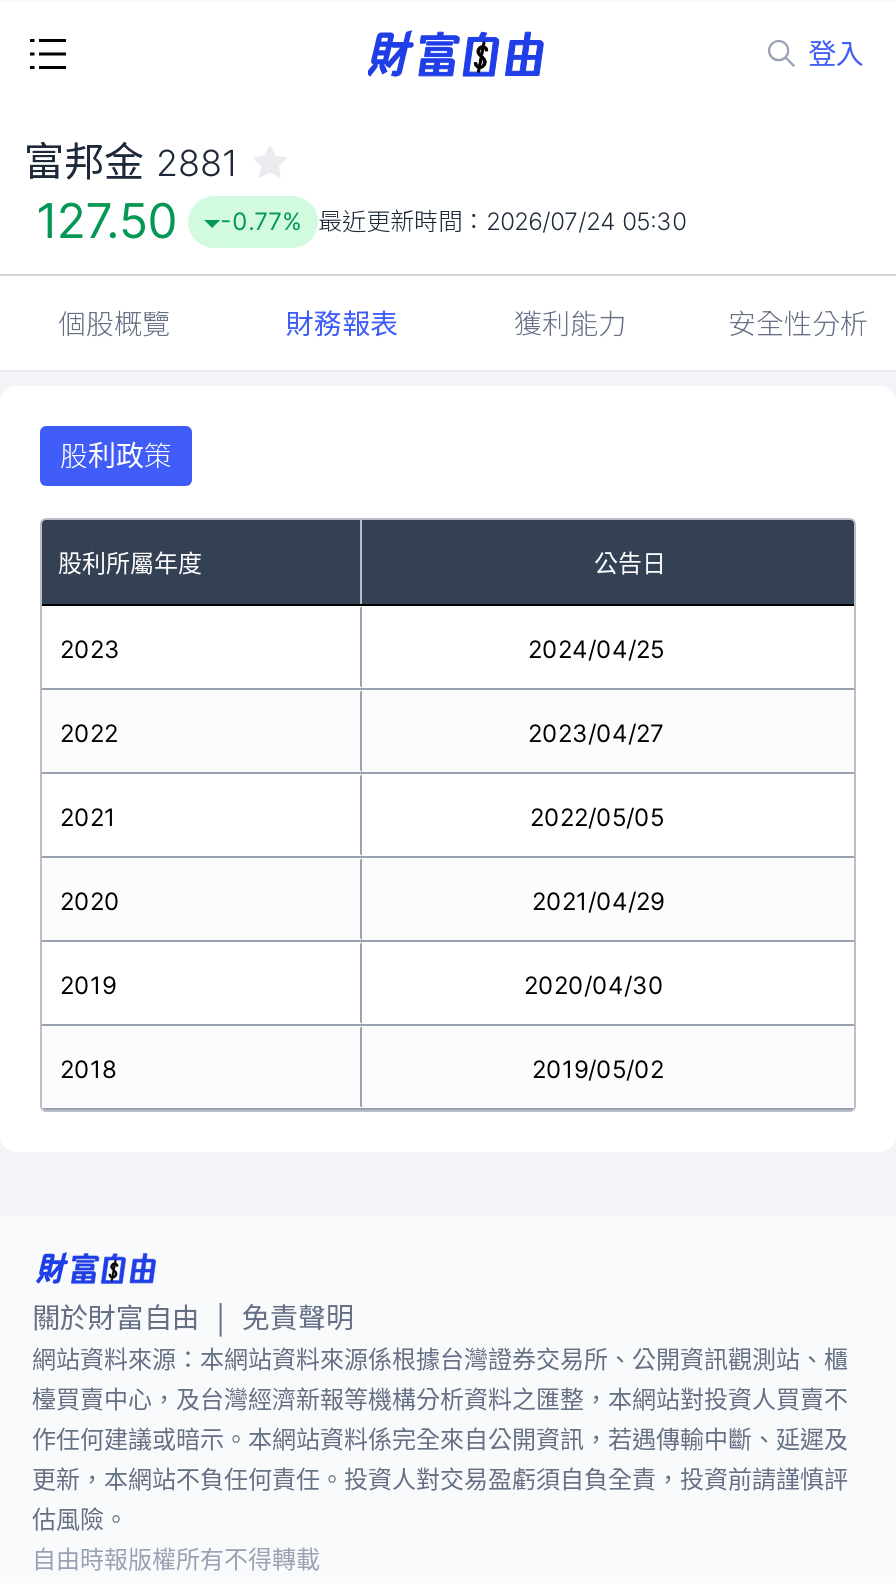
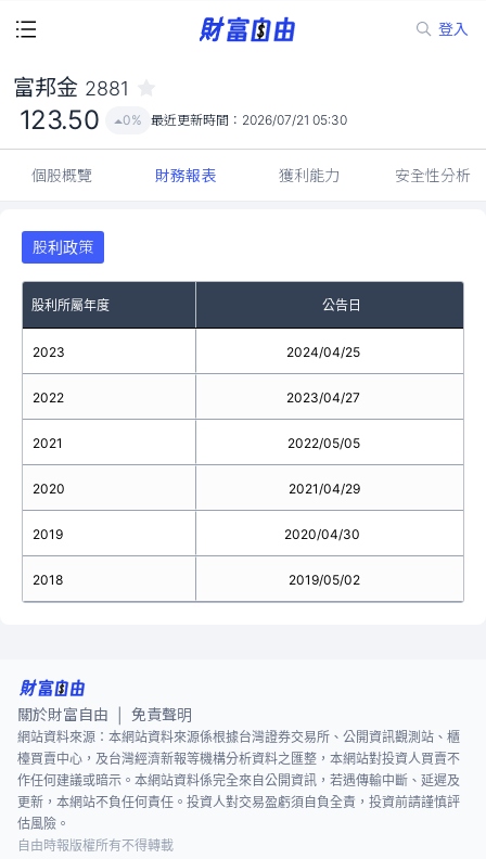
[36,192,176,250] 127.50 -> [20,104,99,136] 123.50
[220,206,686,236] -0.77% 最近更新時間：2026/07/24 05:30 -> [123,112,347,128] 0% 最近更新時間：2026/07/21 05:30

